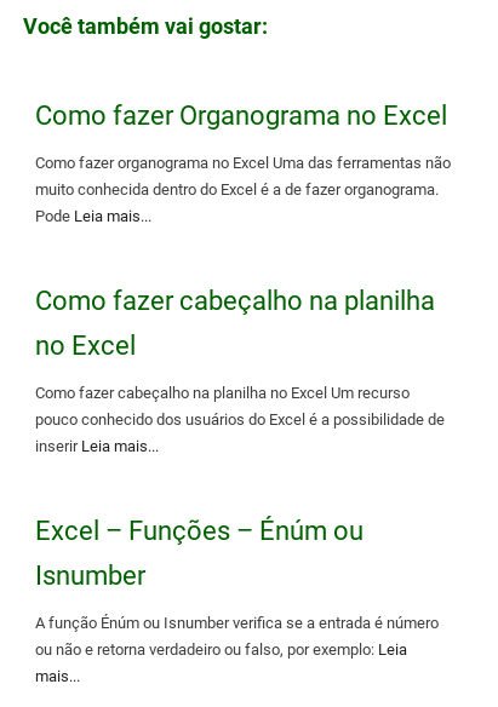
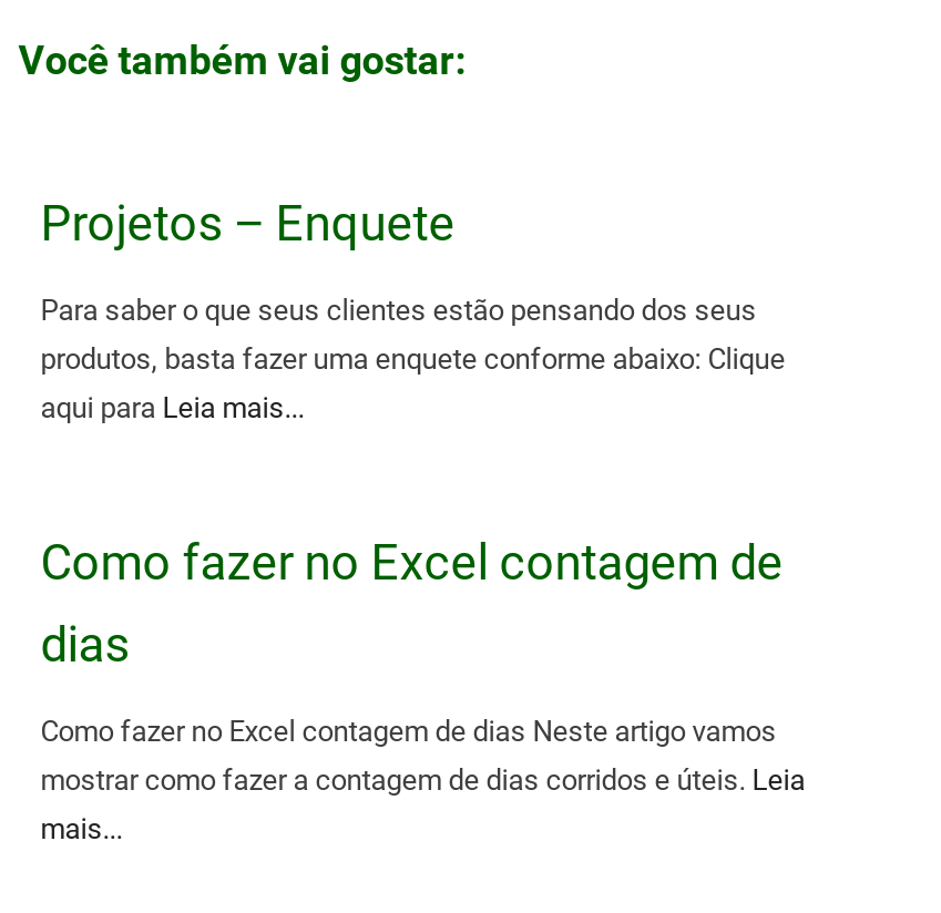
[35,101,450,659] Como fazer Organograma no Excel | Como fazer organograma no Excel Uma das ferramentas não | muito conhecida dentro do Excel é a de fazer organograma. | Pode Leia mais... | Como fazer cabeçalho na planilha | no Excel | Como fazer cabeçalho na planilha no Excel Um recurso | pouco conhecido dos usuários do Excel é a possibilidade de | inserir Leia mais... | Excel – Funções – Énúm ou | Isnumber | A função Énúm ou Isnumber verifica se a entrada é número | ou não e retorna verdadeiro ou falso, por exemplo: Leia -> [40,196,805,797] Projetos – Enquete | Para saber o que seus clientes estão pensando dos seus | produtos, basta fazer uma enquete conforme abaixo: Clique | aqui para Leia mais... | Como fazer no Excel contagem de | dias | Como fazer no Excel contagem de dias Neste artigo vamos | mostrar como fazer a contagem de dias corridos e úteis. Leia

